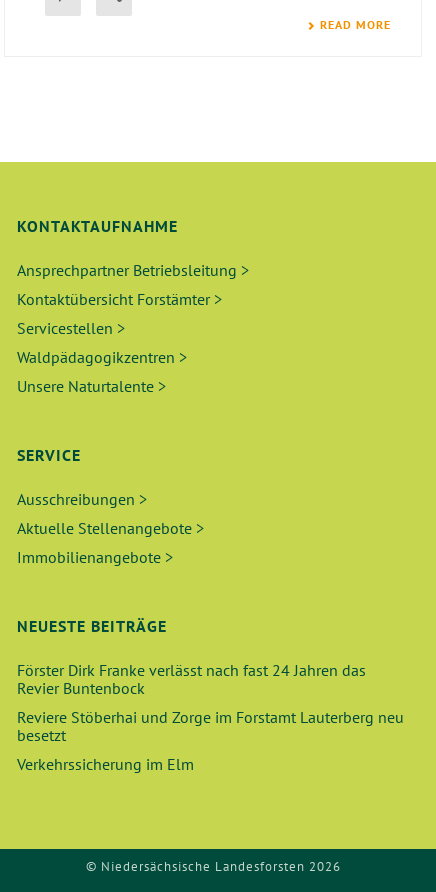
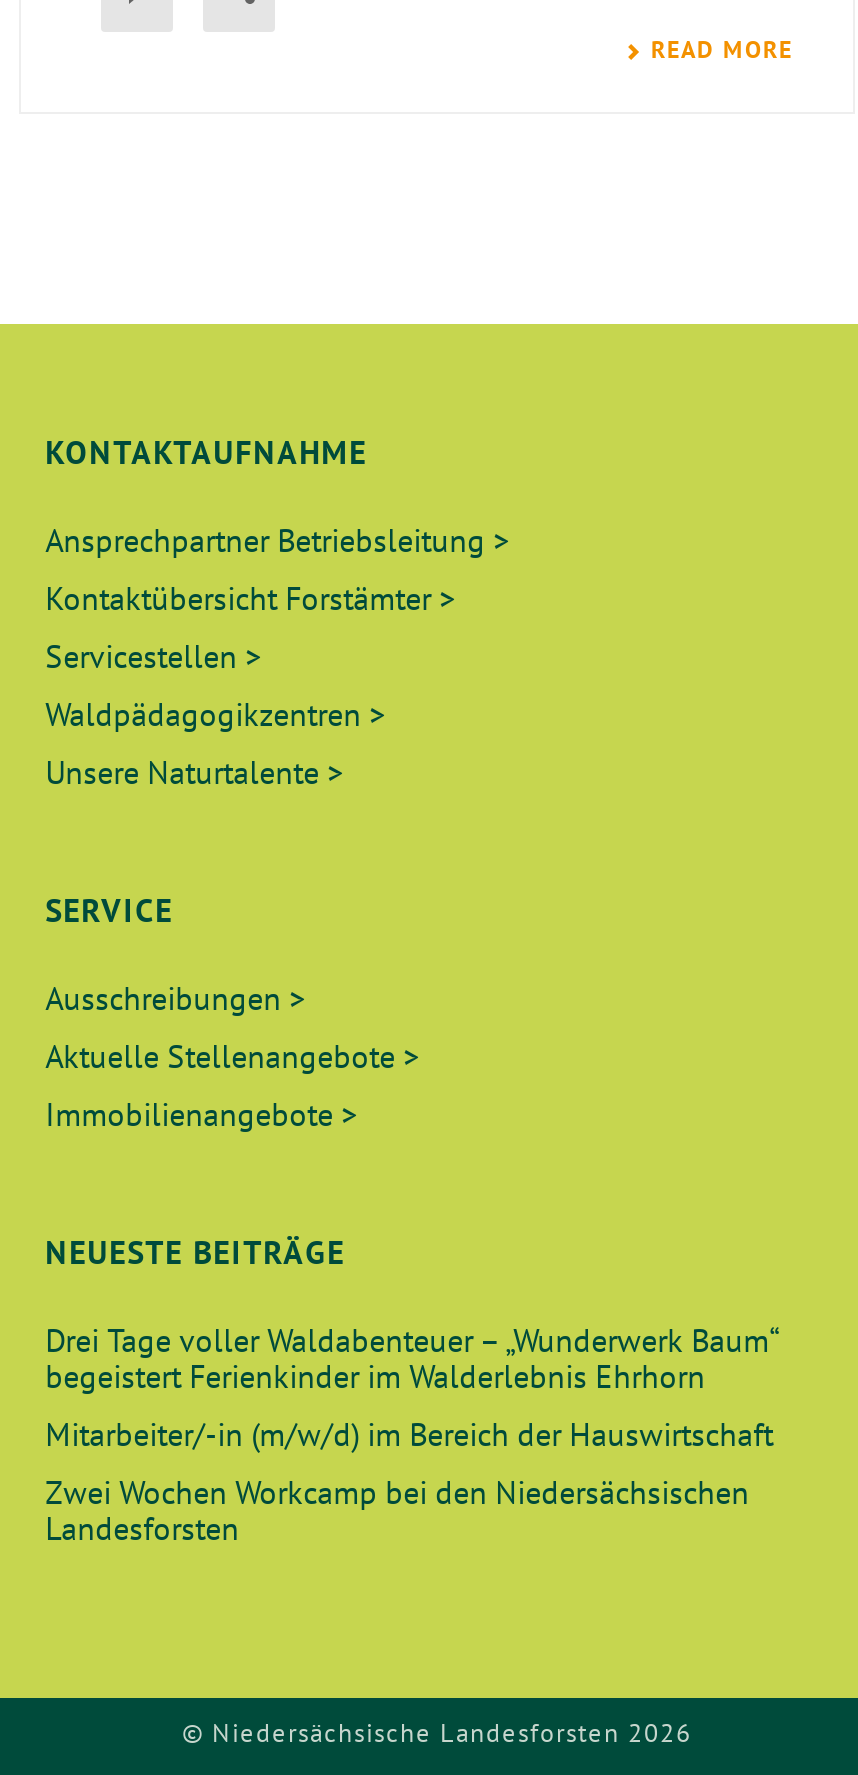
[17,660,404,774] Förster Dirk Franke verlässt nach fast 24 Jahren das | Revier Buntenbock | Reviere Stöberhai und Zorge im Forstamt Lauterberg neu | besetzt | Verkehrssicherung im Elm -> [45,1319,777,1547] Drei Tage voller Waldabenteuer – „Wunderwerk Baum“ | begeistert Ferienkinder im Walderlebnis Ehrhorn | Mitarbeiter/-in (m/w/d) im Bereich der Hauswirtschaft | Zwei Wochen Workcamp bei den Niedersächsischen | Landesforsten

